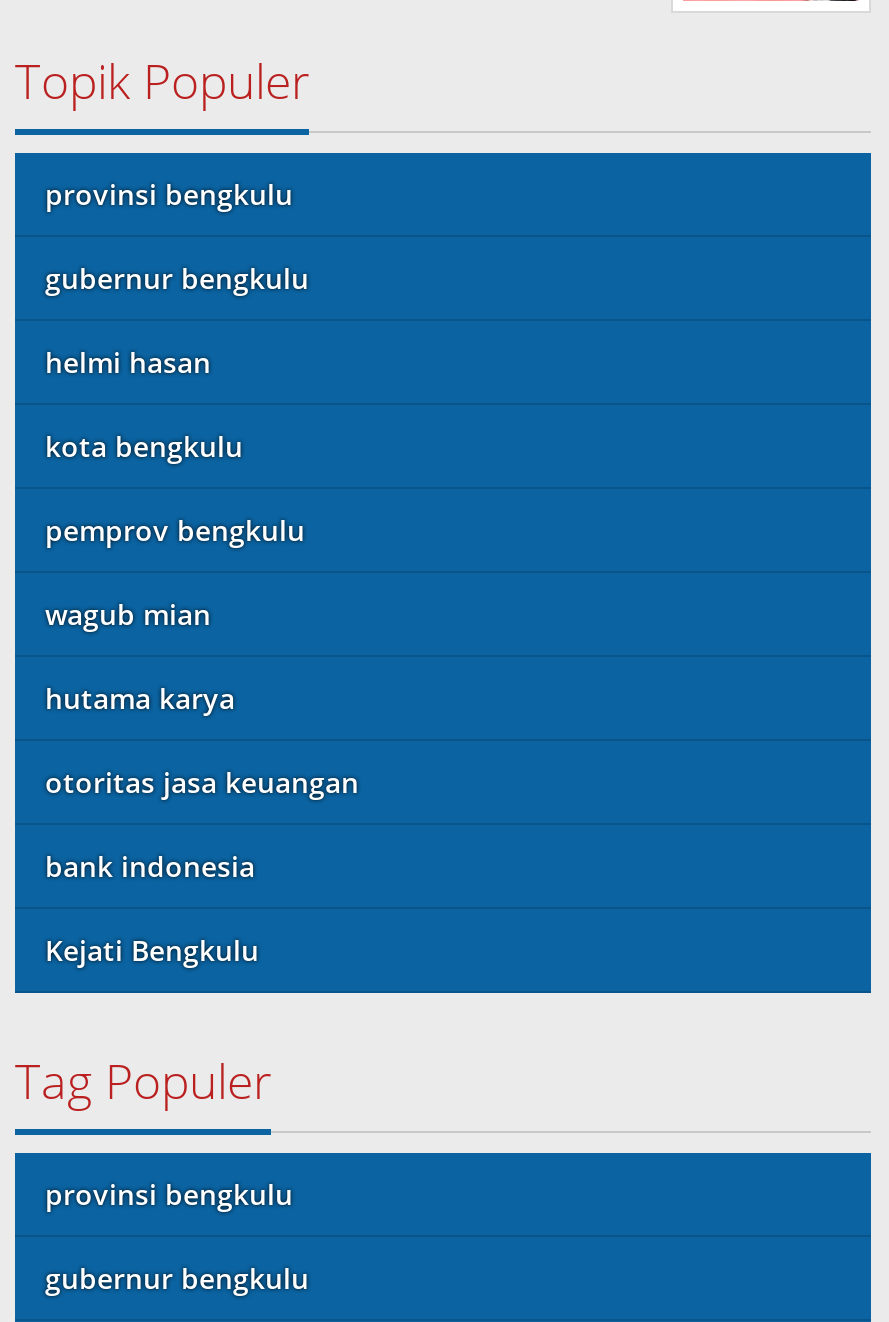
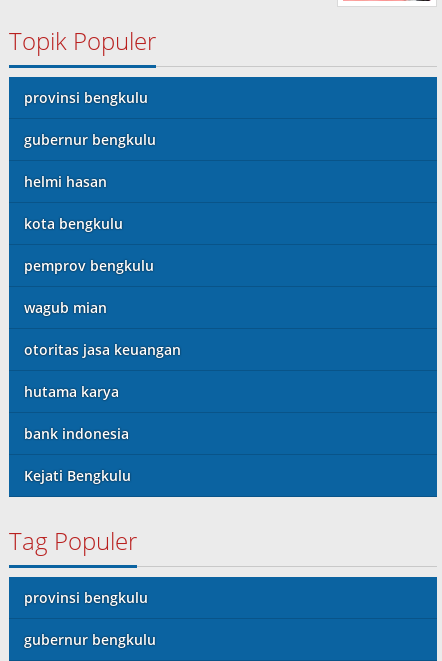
moved [45,680,235,718] -> [24,382,119,401]: hutama karya
moved [45,764,359,802] -> [24,340,181,359]: otoritas jasa keuangan

